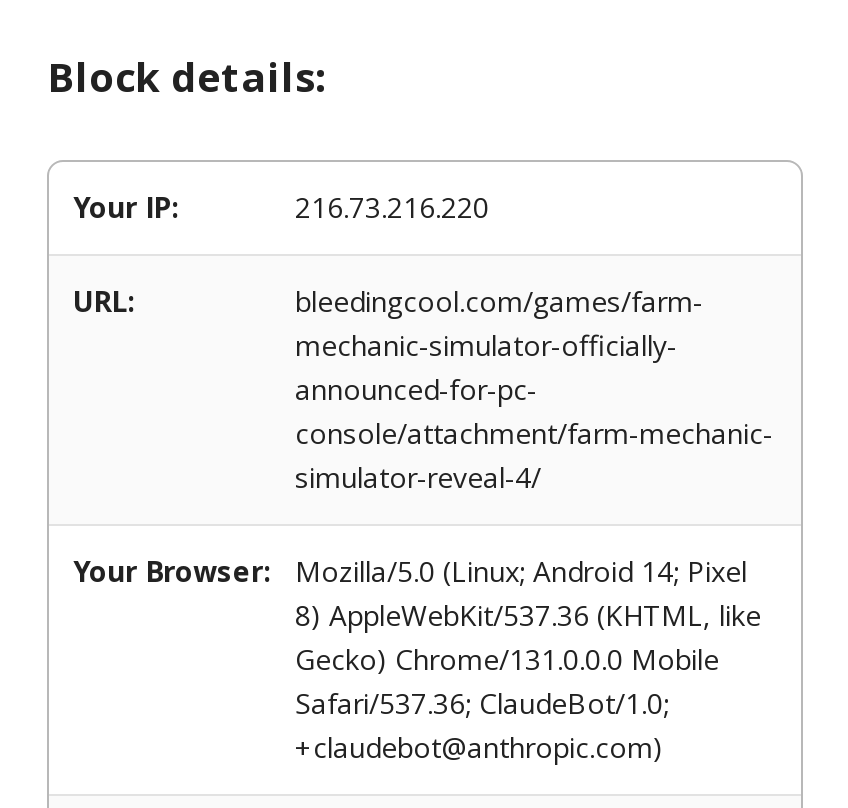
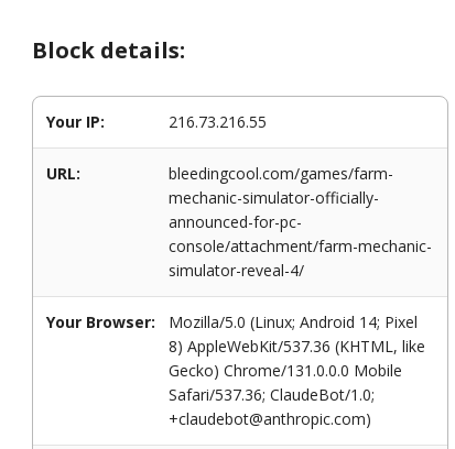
[295,188,489,226] 216.73.216.220 -> [169,111,267,132] 216.73.216.55

